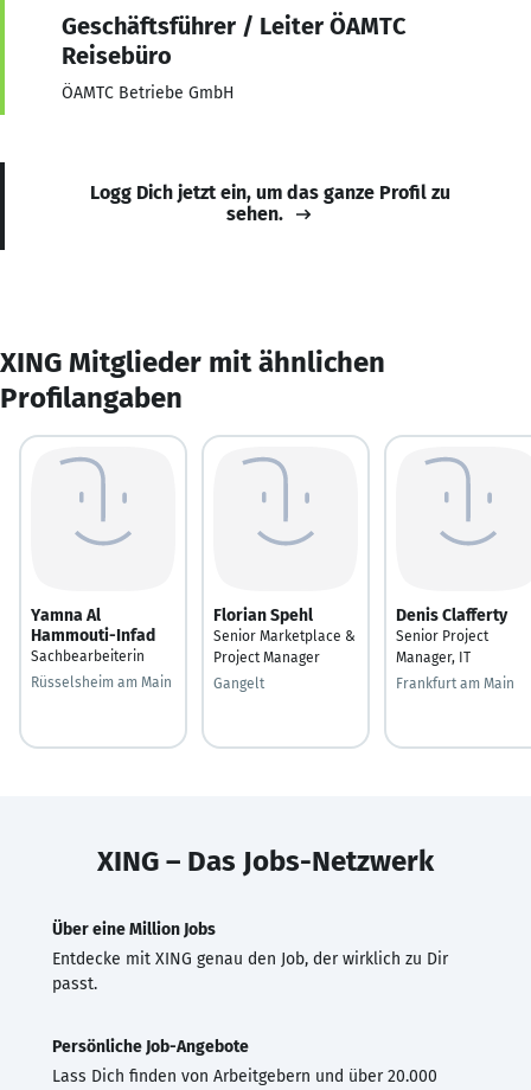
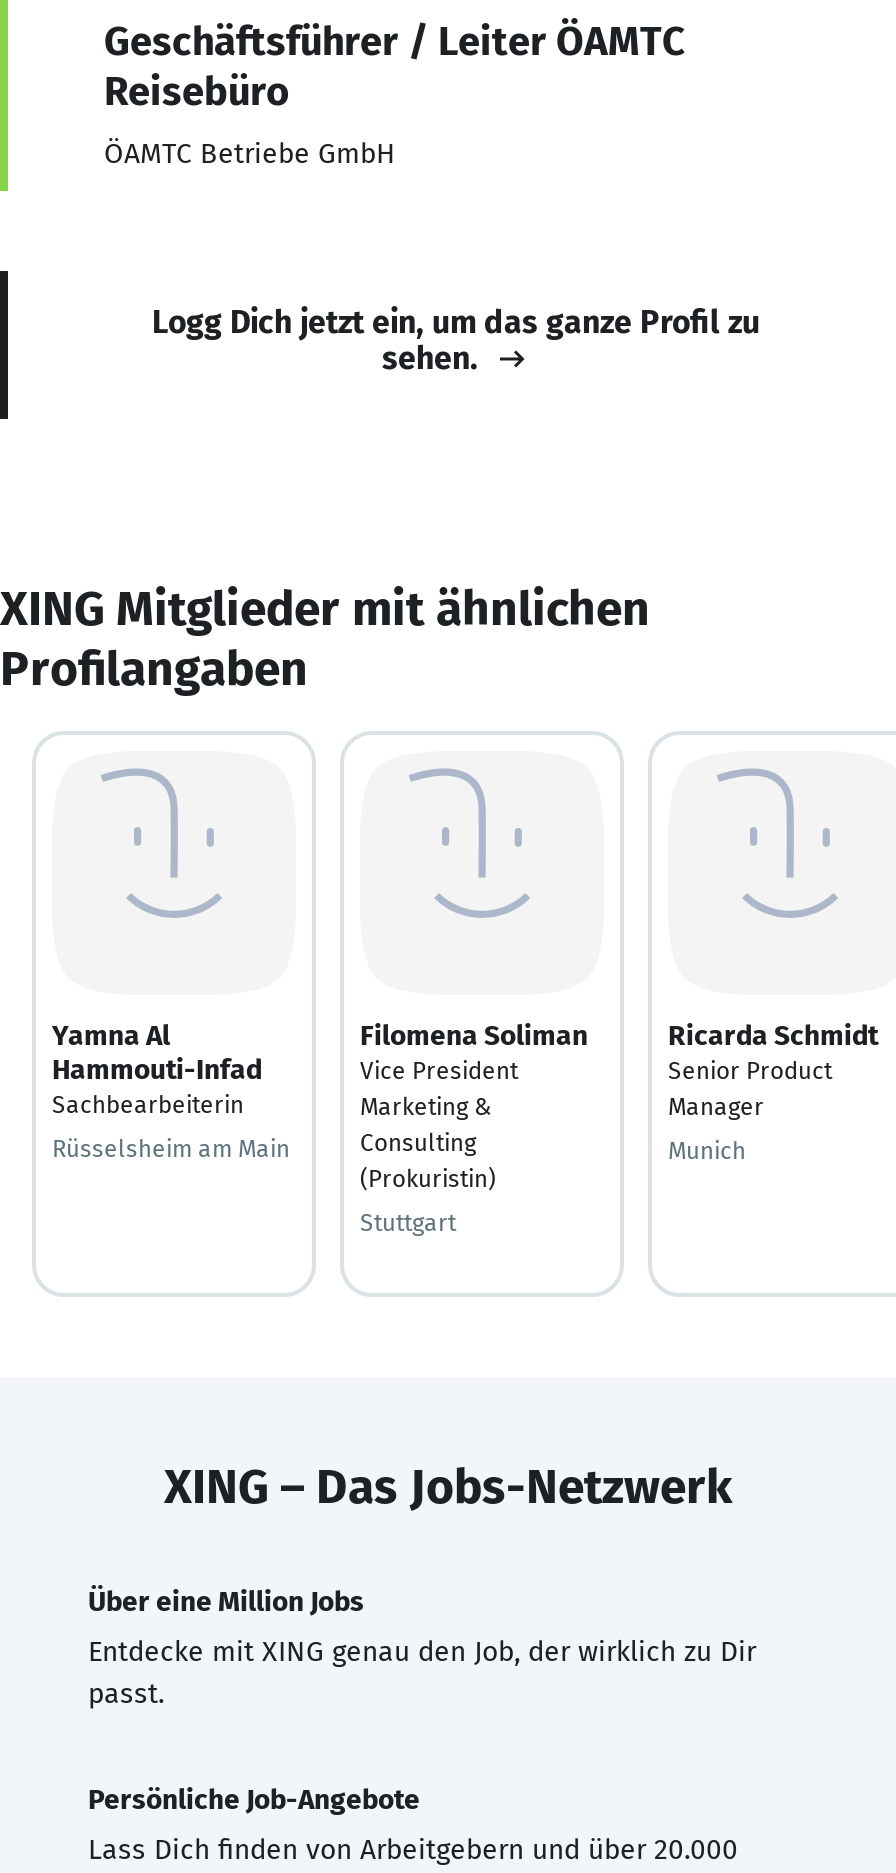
[213,605,356,665] Florian Spehl | Senior Marketplace & | Project Manager -> [360,1018,588,1192] Filomena Soliman | Vice President | Marketing & | Consulting | (Prokuristin)
[396,605,507,665] Denis Clafferty | Senior Project | Manager, IT -> [668,1018,878,1120] Ricarda Schmidt | Senior Product | Manager
[213,675,264,691] Gangelt -> [360,1208,456,1236] Stuttgart
[396,675,514,691] Frankfurt am Main -> [668,1136,746,1164] Munich

